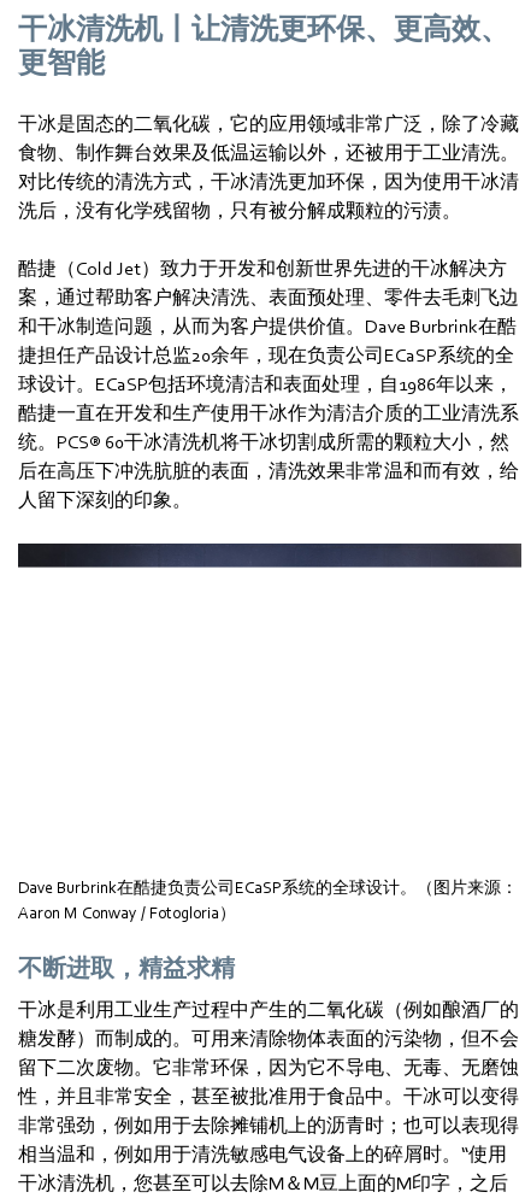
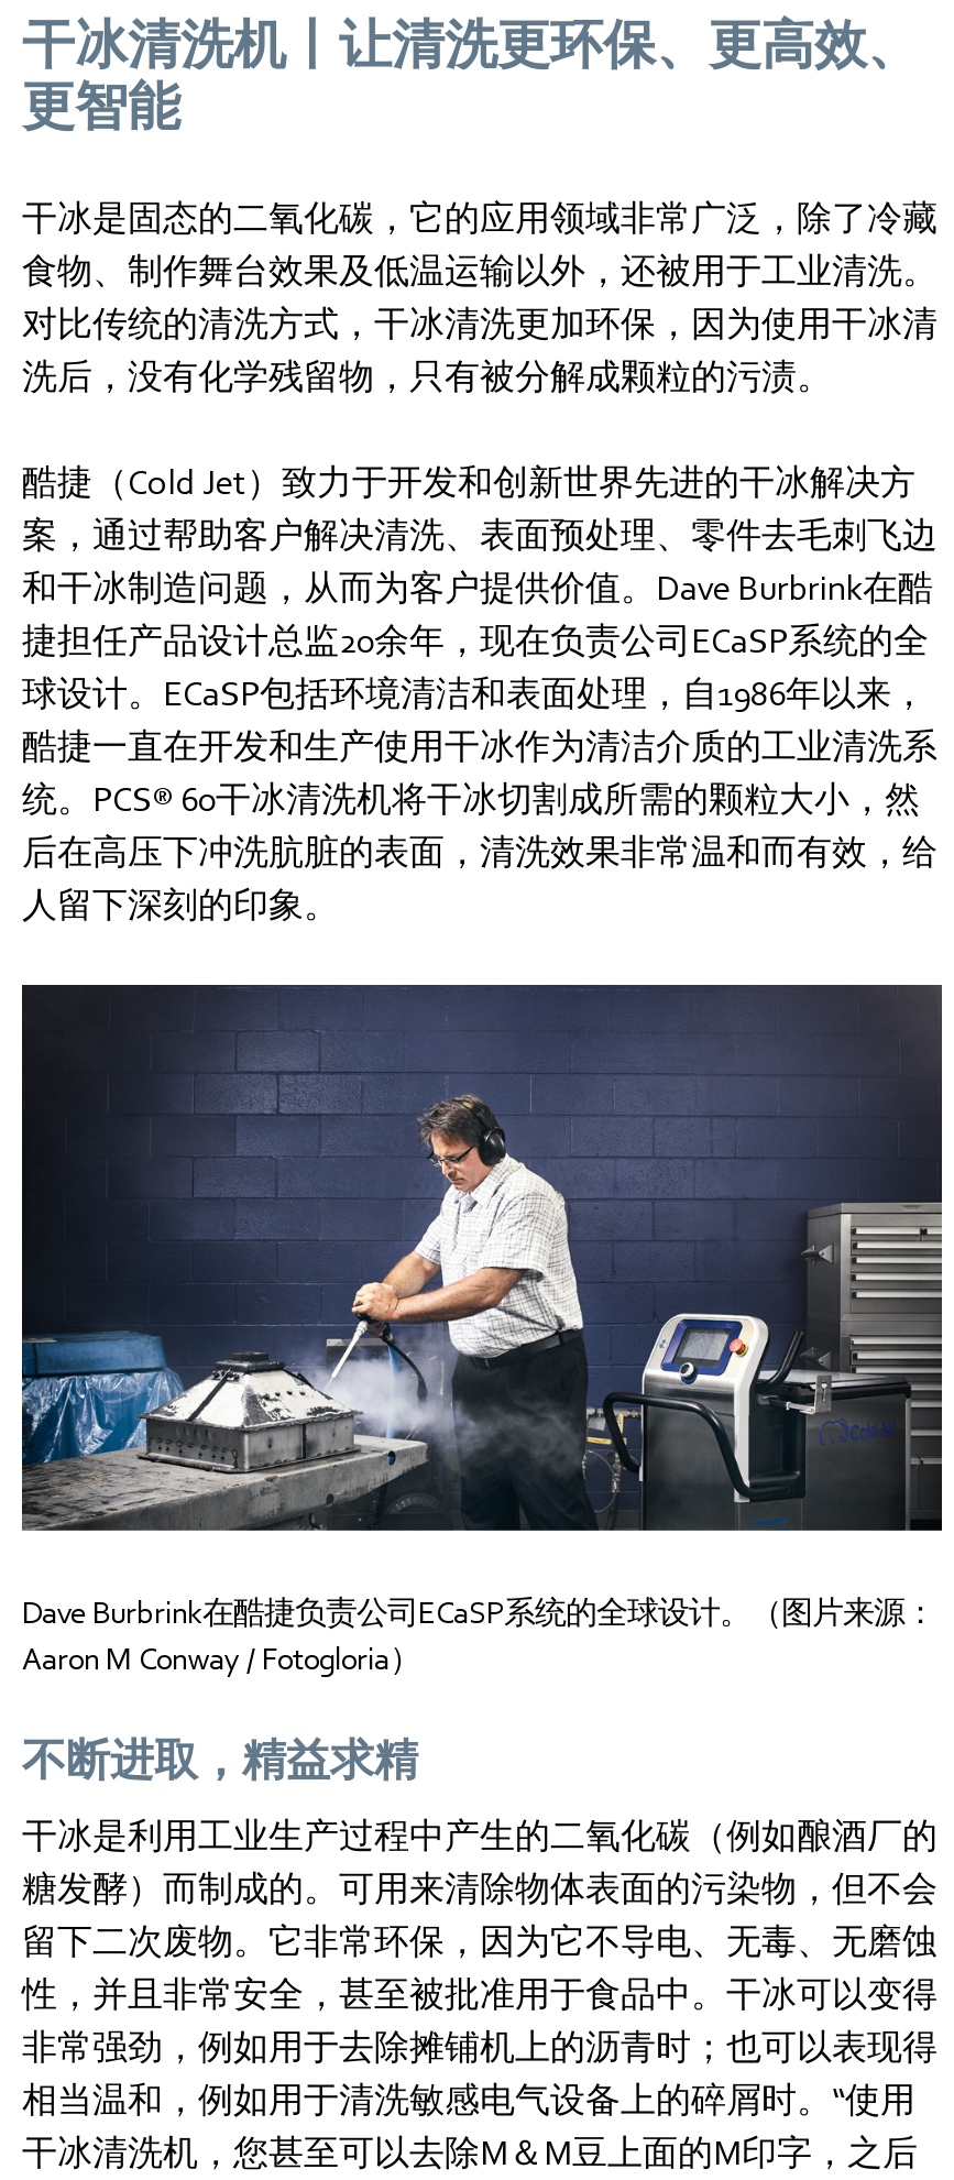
none -> [20,1027,944,1533] [image]

